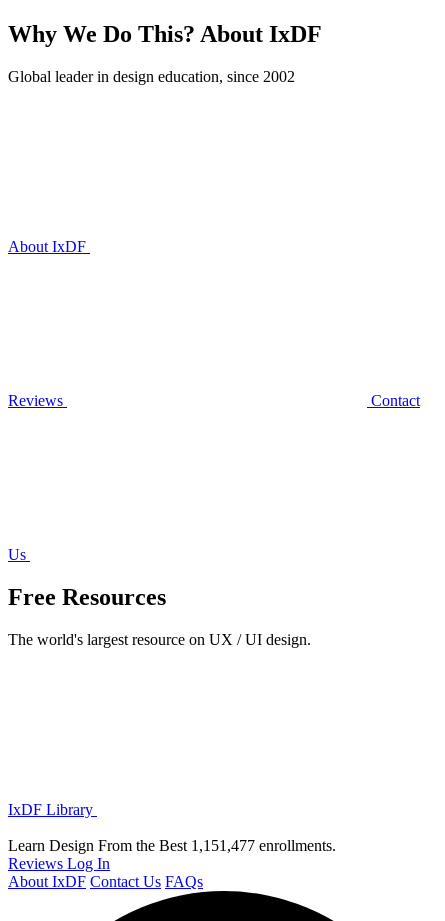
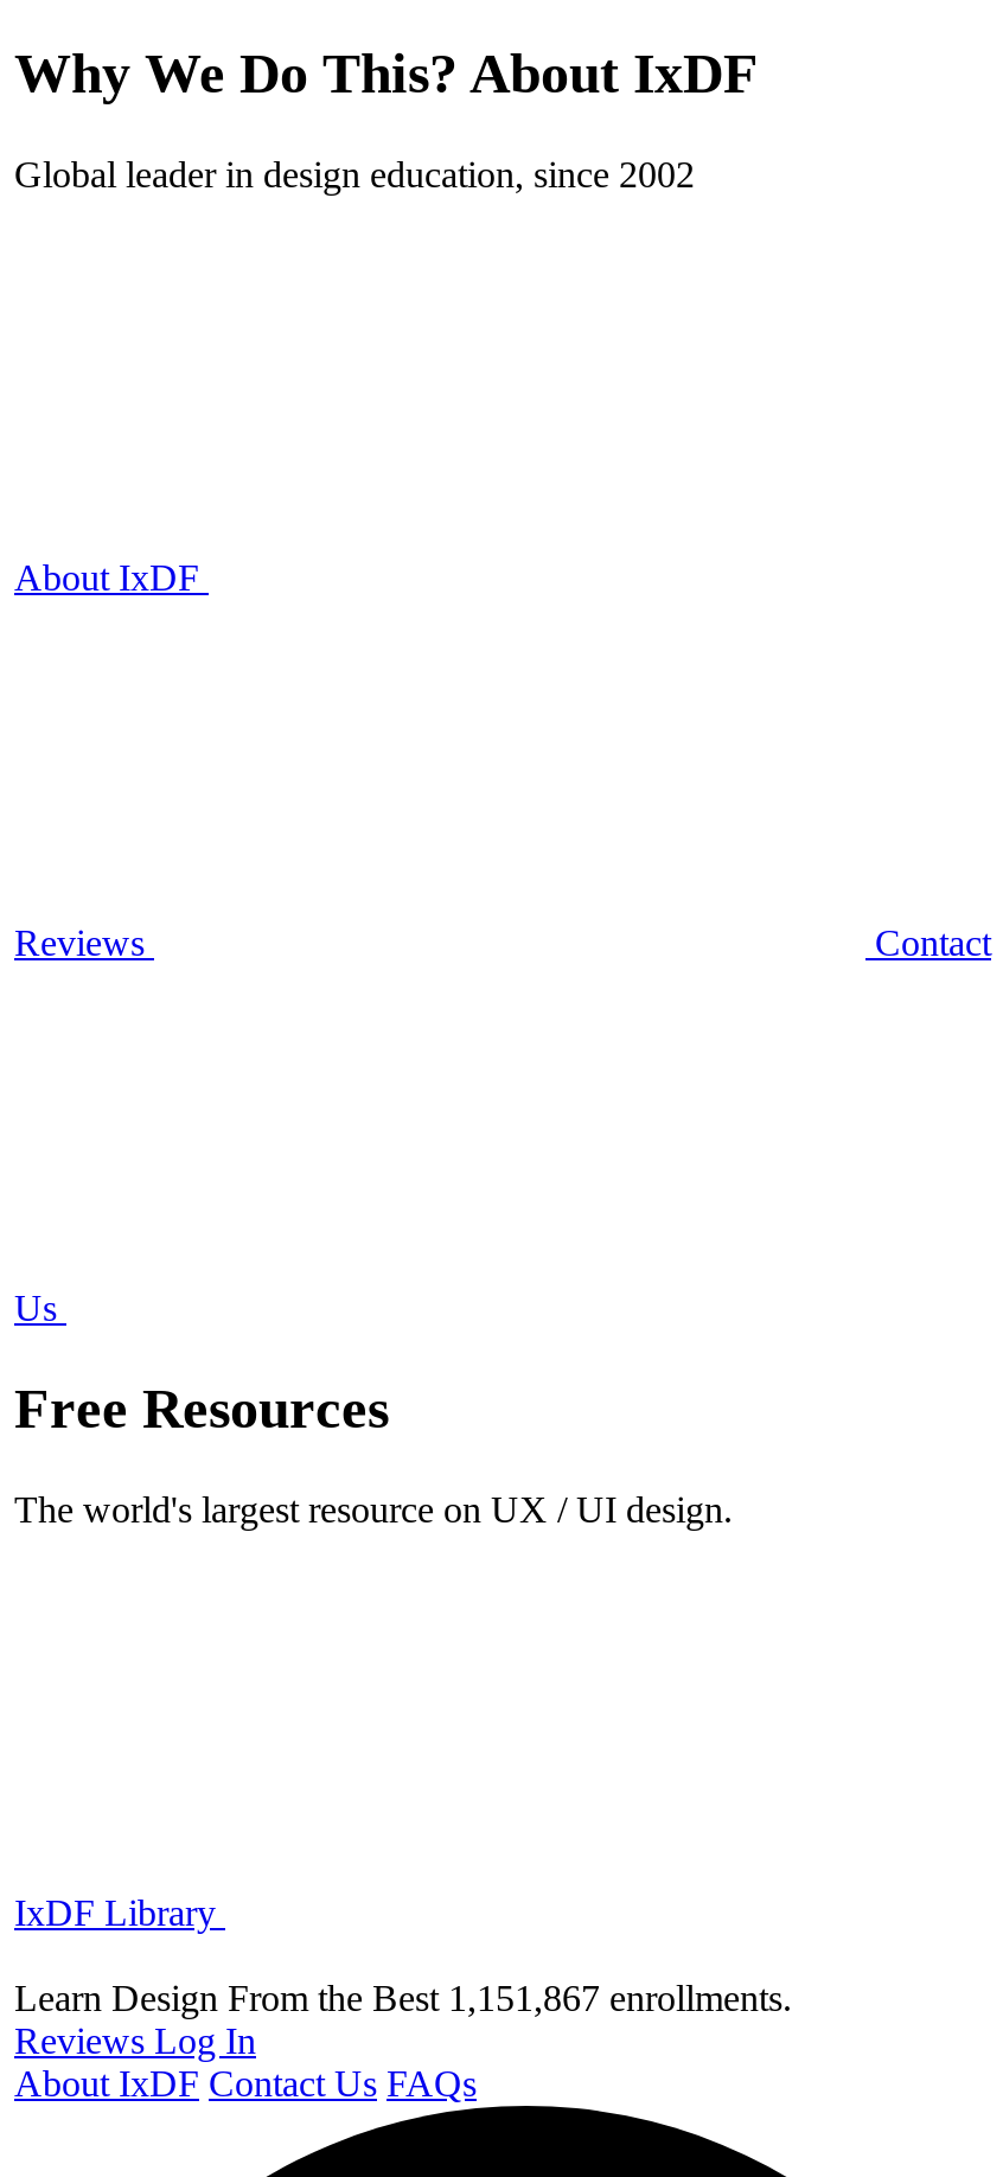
[8,837,336,854] Learn Design From the Best 1,151,477 enrollments. -> [14,1977,792,2017] Learn Design From the Best 1,151,867 enrollments.

